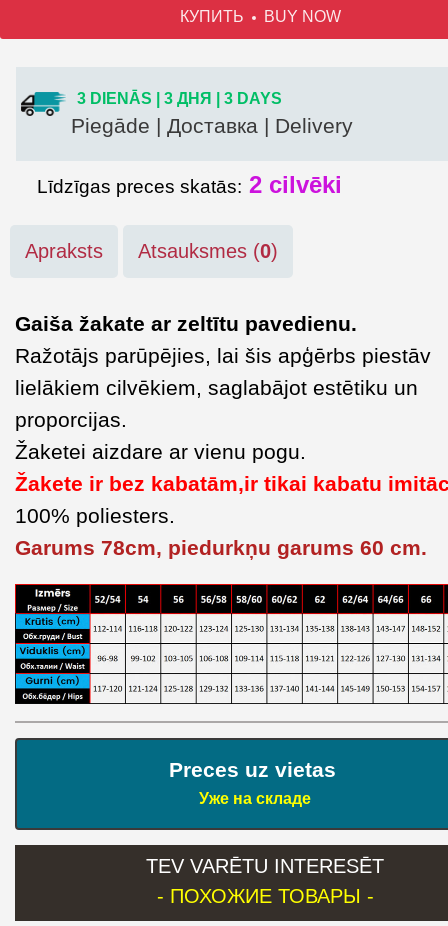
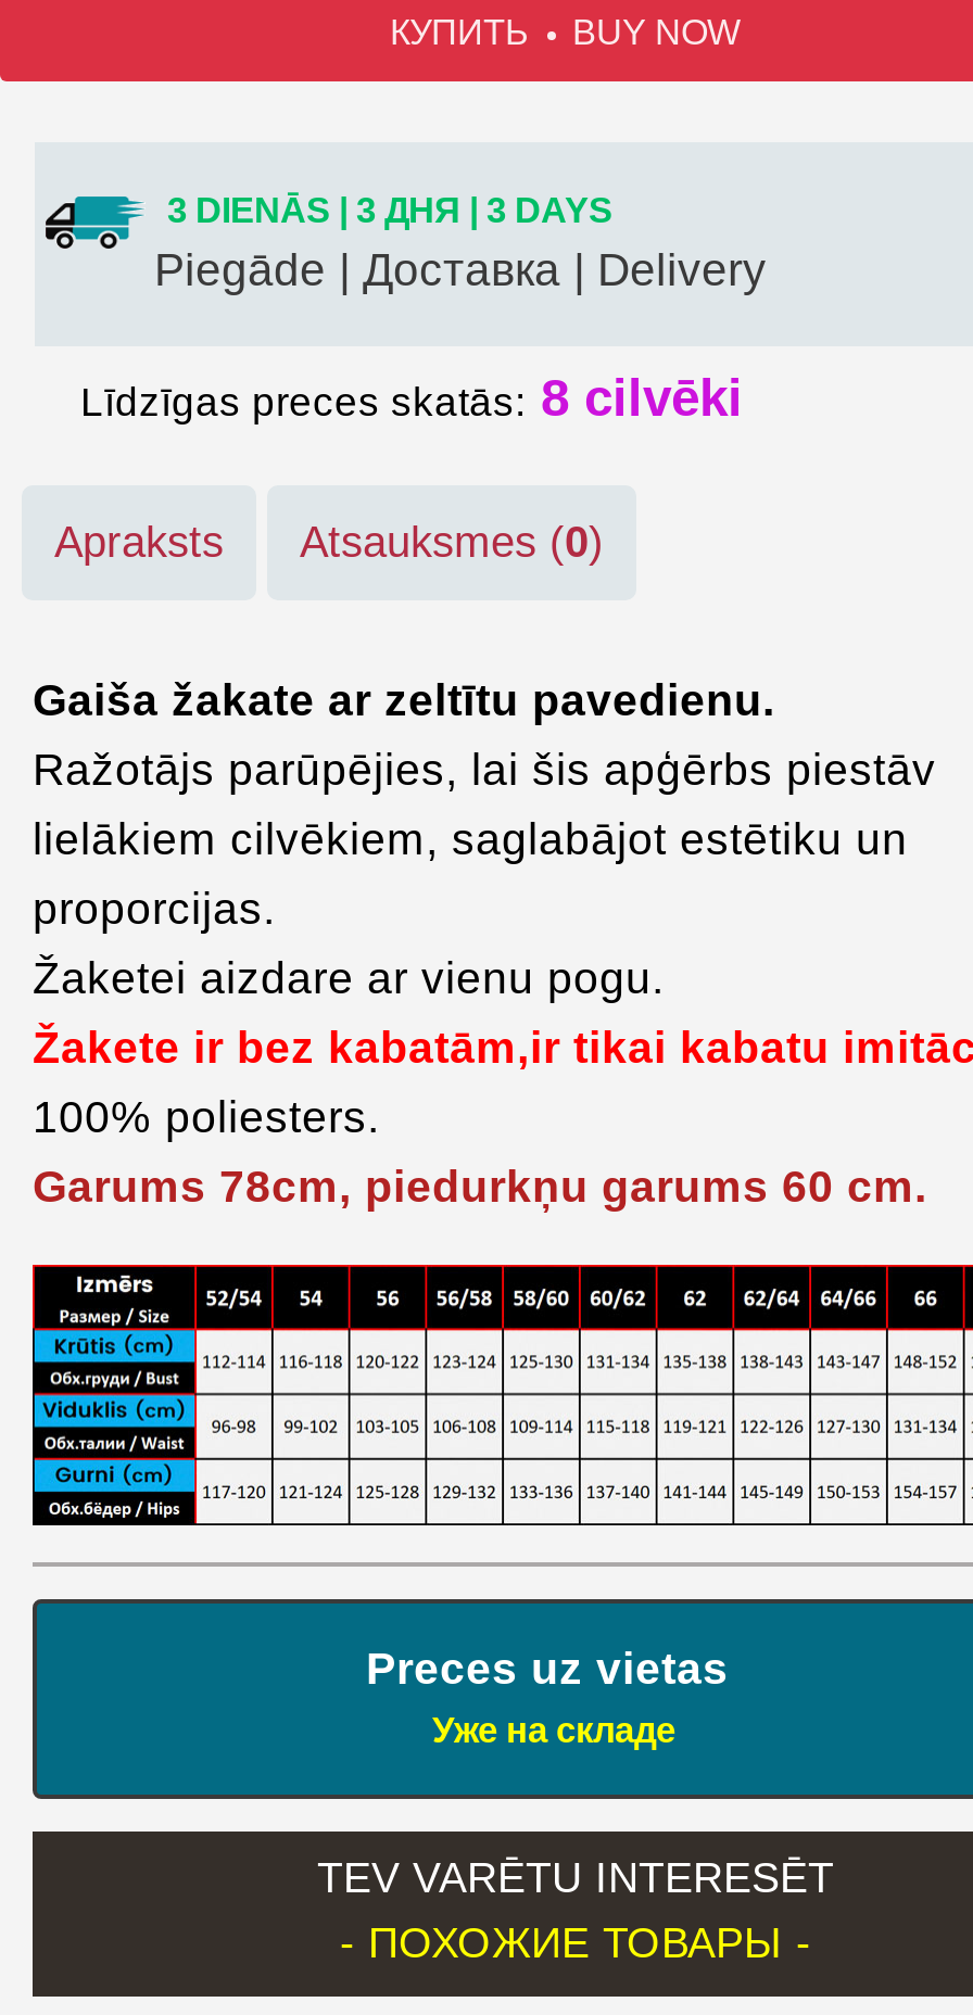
[32,171,342,198] Līdzīgas preces skatās: 2 cilvēki -> [69,368,743,427] Līdzīgas preces skatās: 8 cilvēki

